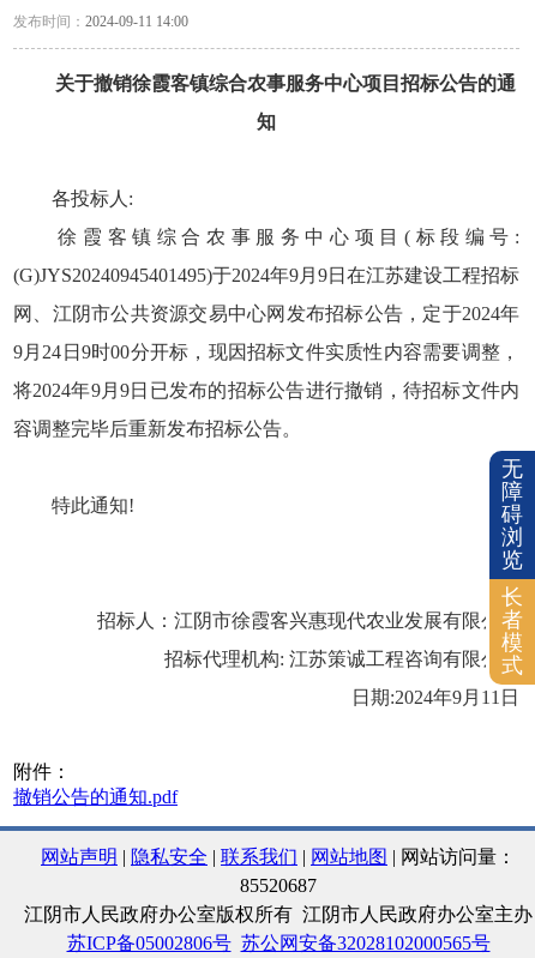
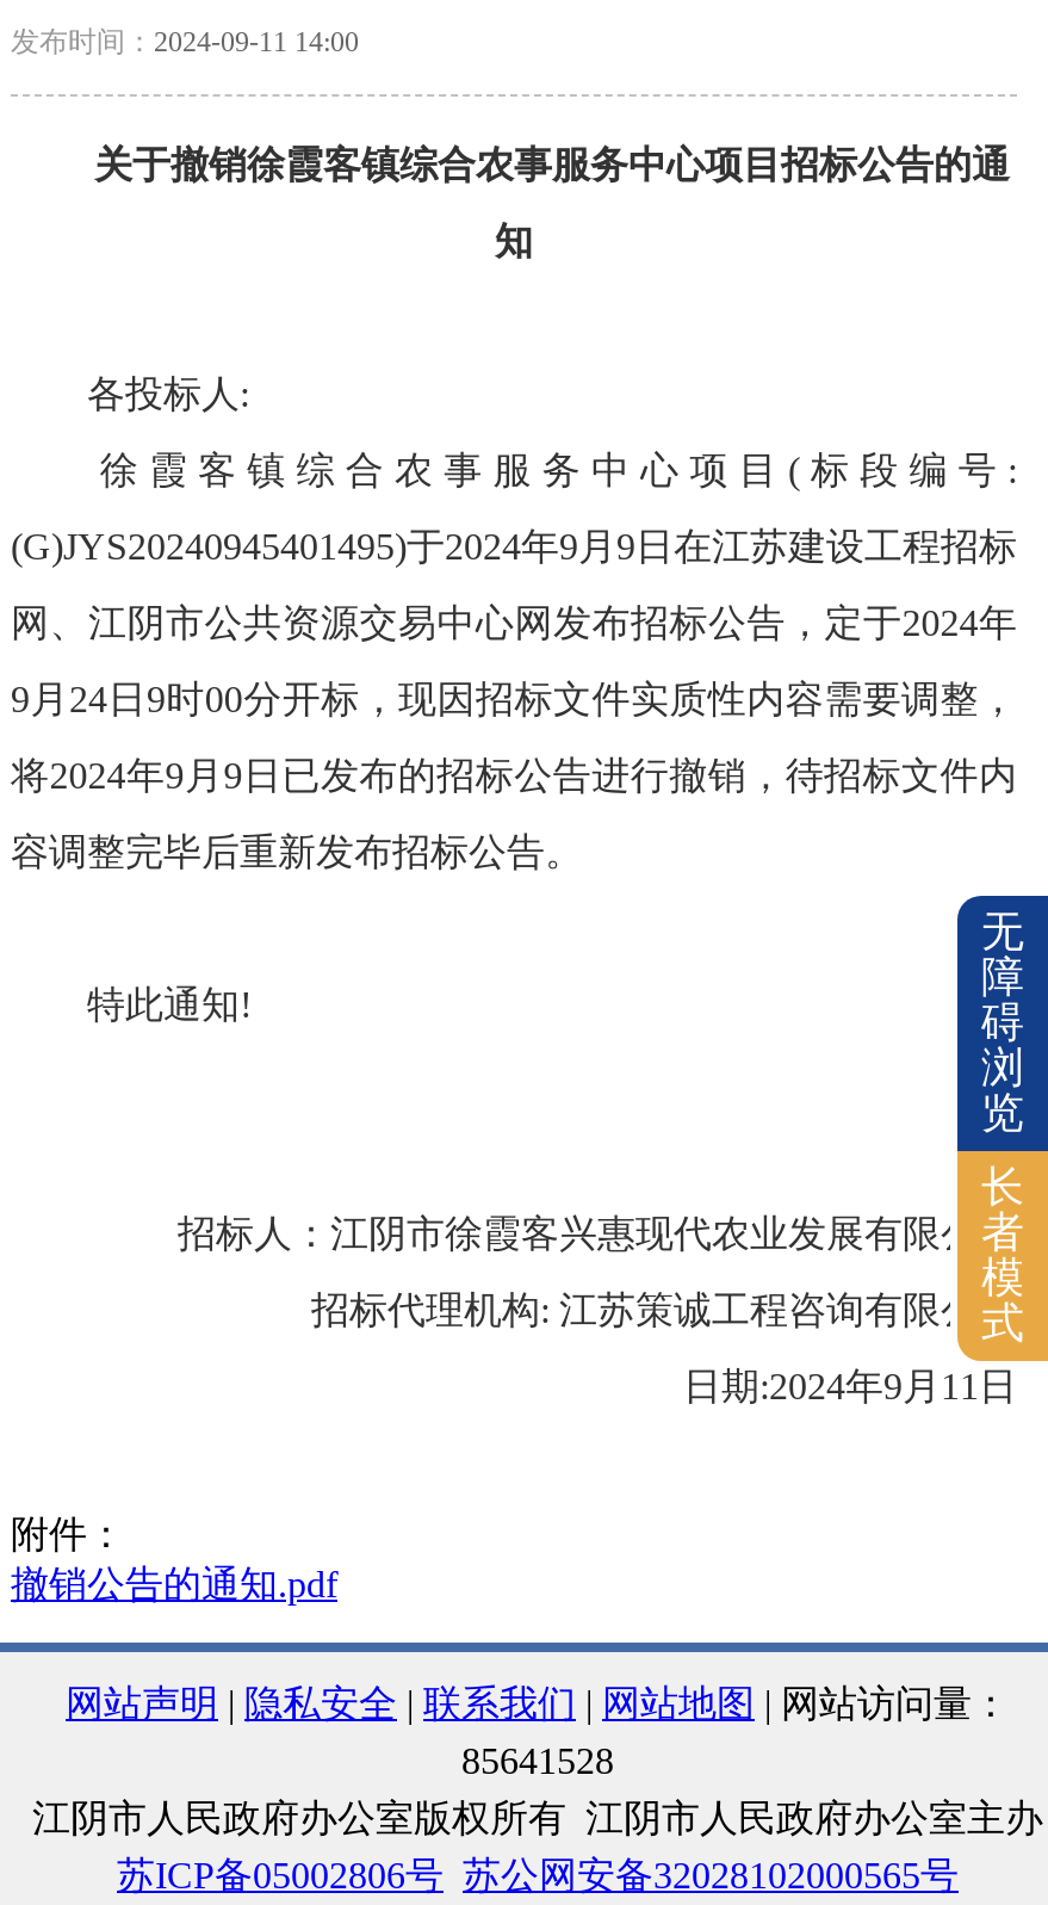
[240,875,317,896] 85520687 -> [461,1740,614,1781] 85641528

